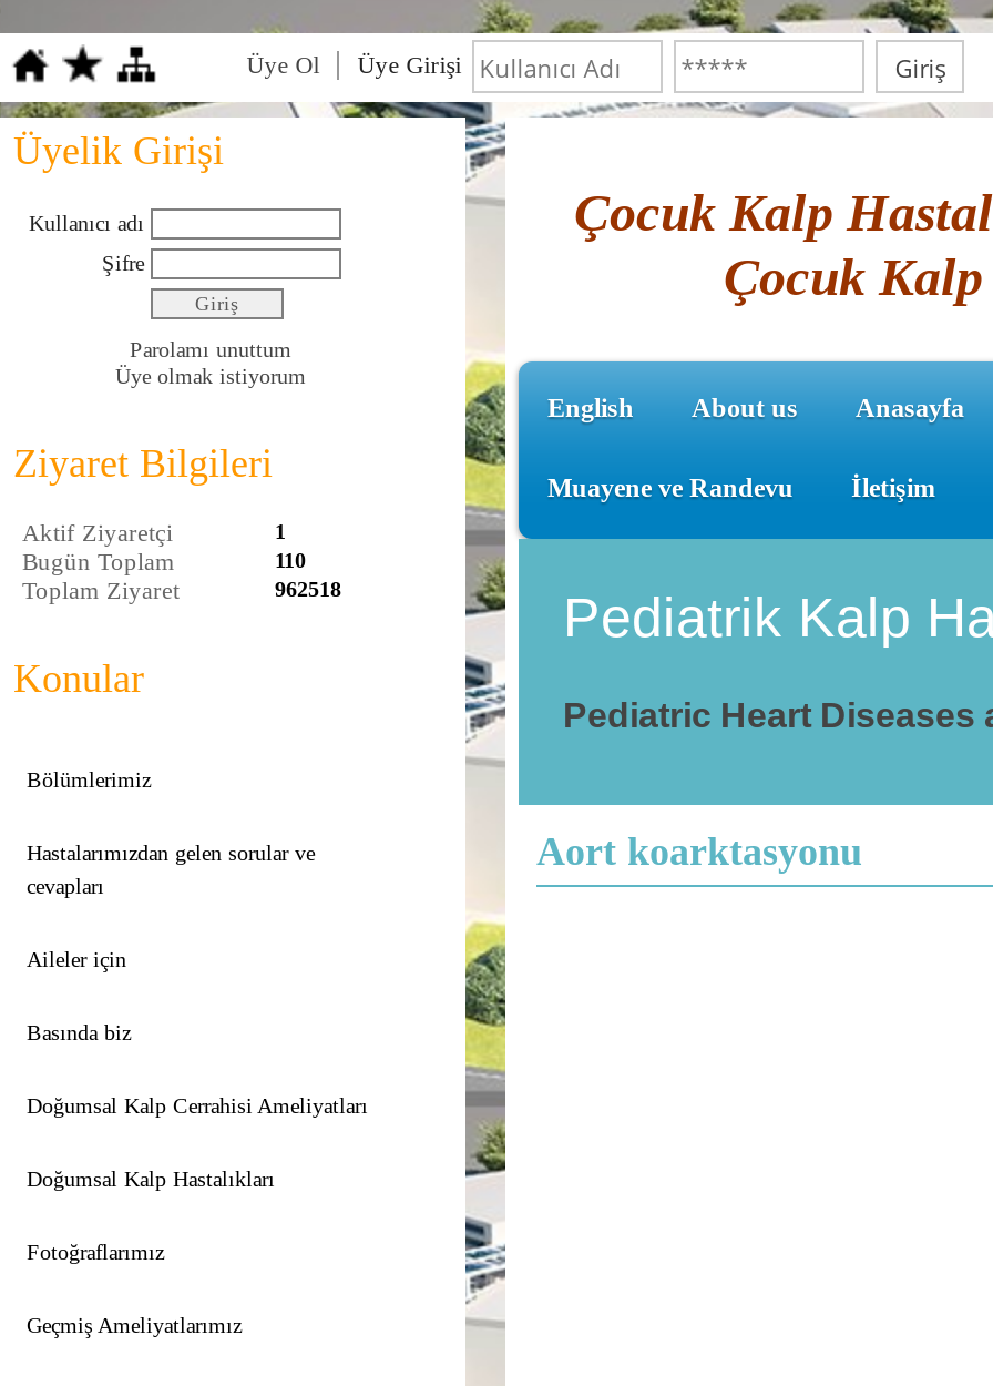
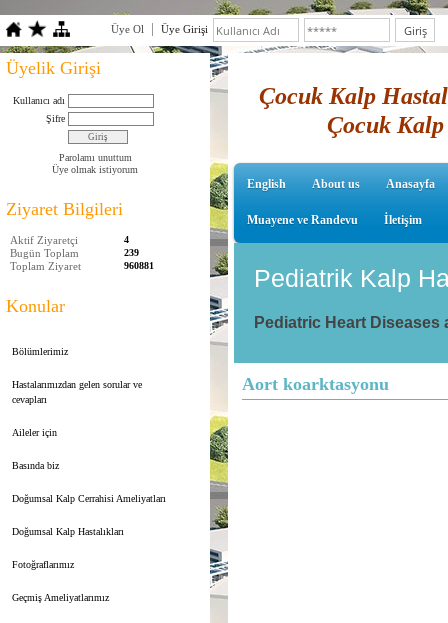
[275,519,286,543] 1 -> [124,234,129,245] 4
[275,548,306,572] 110 -> [124,247,139,258] 239
[275,577,341,601] 962518 -> [124,260,154,271] 960881

